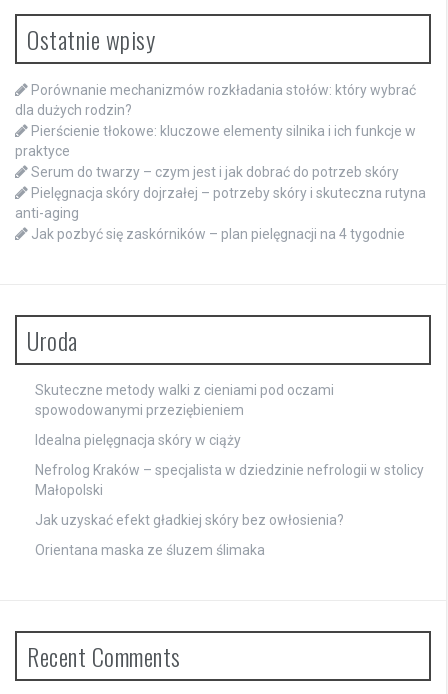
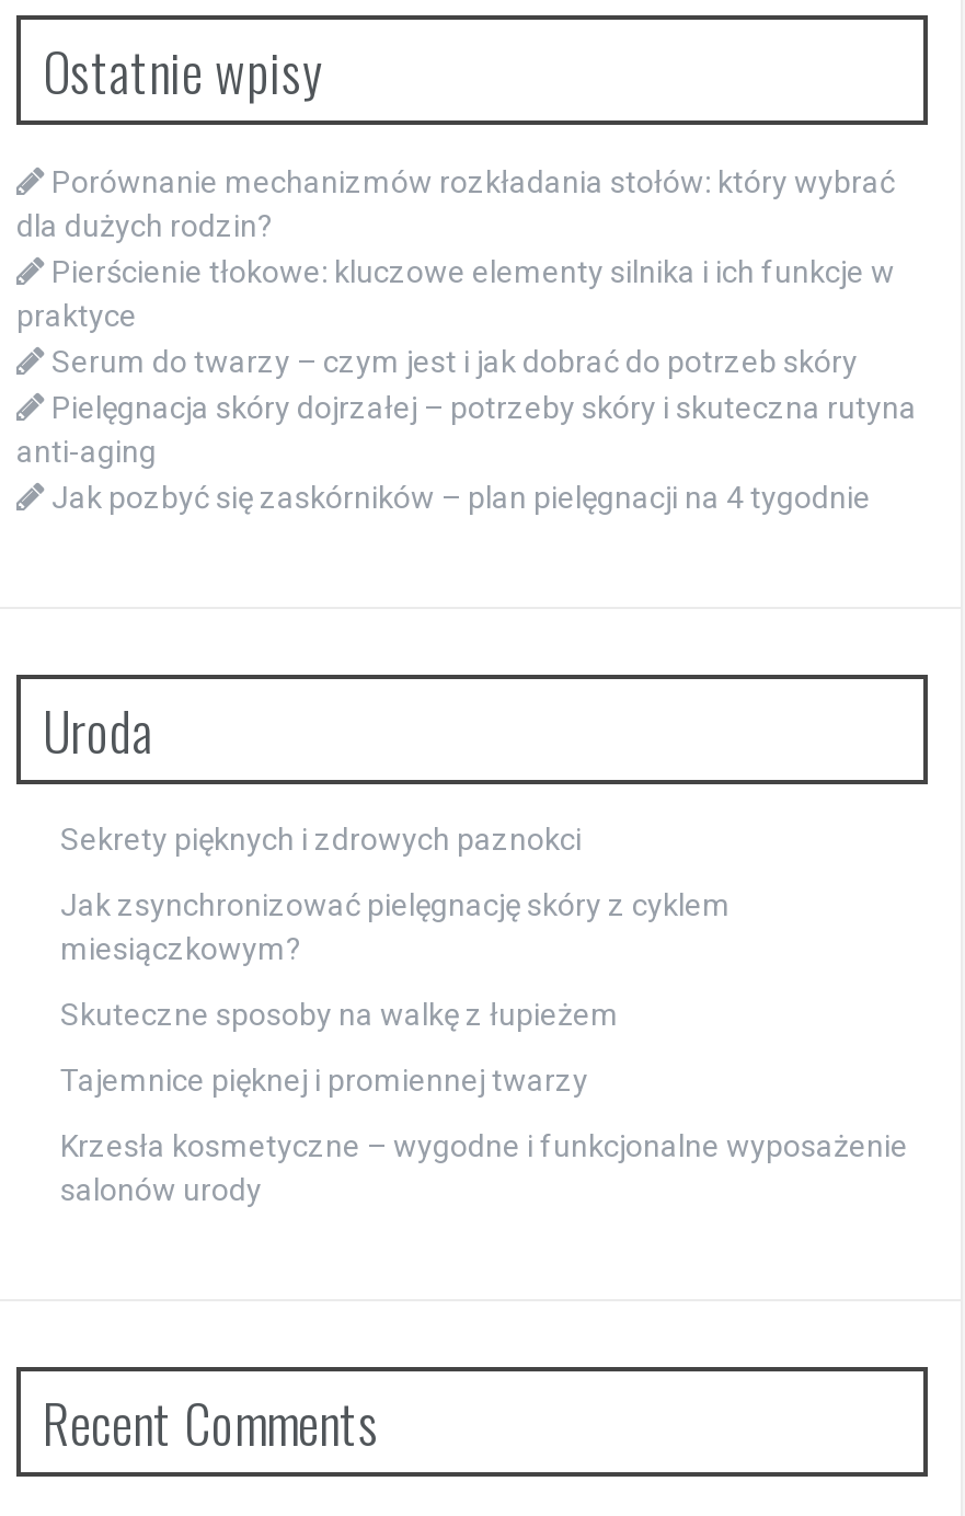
[35,382,334,418] Skuteczne metody walki z cieniami pod oczami | spowodowanymi przeziębieniem -> [60,822,582,857] Sekrety pięknych i zdrowych paznokci
[35,432,241,448] Idealna pielęgnacja skóry w ciąży -> [60,888,731,967] Jak zsynchronizować pielęgnację skóry z cyklem | miesiączkowym?
[35,462,424,498] Nefrolog Kraków – specjalista w dziedzinie nefrologii w stolicy | Małopolski -> [60,997,619,1032] Skuteczne sposoby na walkę z łupieżem
[35,512,344,528] Jak uzyskać efekt gładkiej skóry bez owłosienia? -> [60,1063,588,1098] Tajemnice pięknej i promiennej twarzy
[35,542,265,558] Orientana maska ze śluzem ślimaka -> [60,1129,908,1208] Krzesła kosmetyczne – wygodne i funkcjonalne wyposażenie | salonów urody

